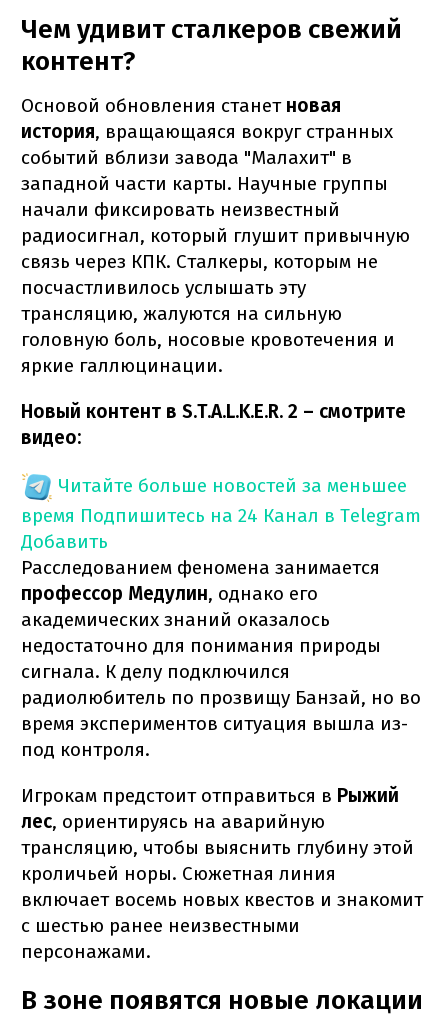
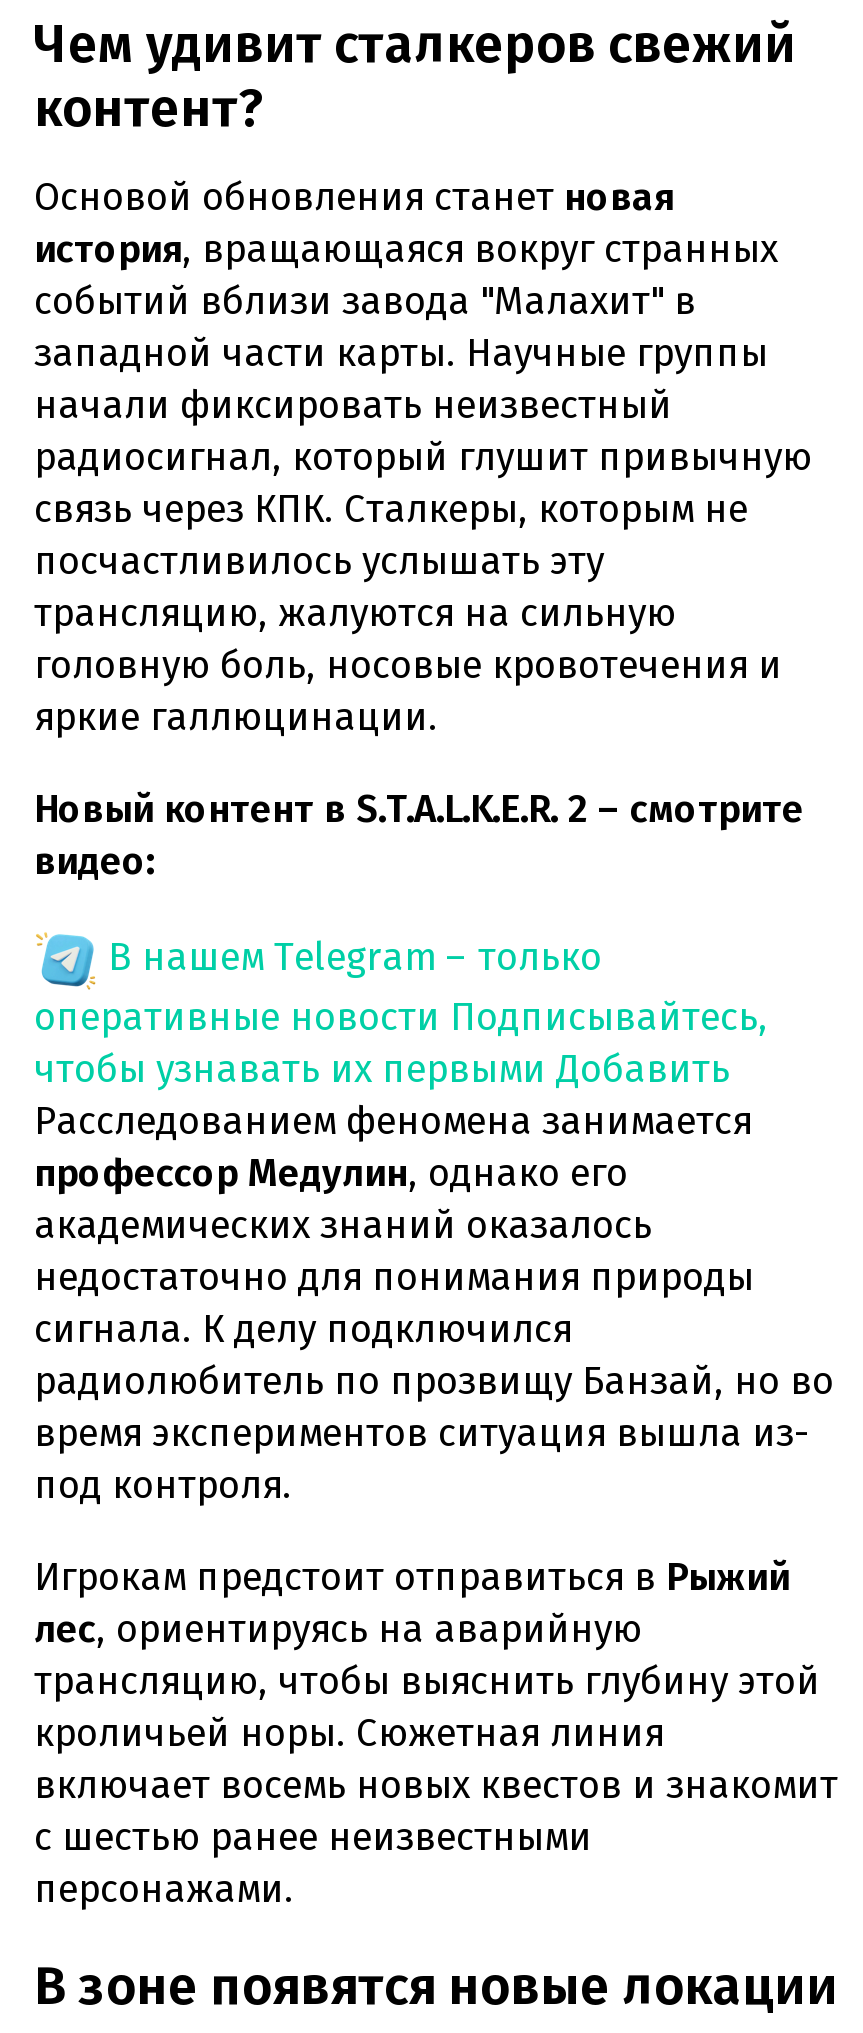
[21,474,421,553] Читайте больше новостей за меньшее | время Подпишитесь на 24 Канал в Telegram | Добавить -> [34,933,768,1091] В нашем Telegram – только | оперативные новости Подписывайтесь, | чтобы узнавать их первыми Добавить

